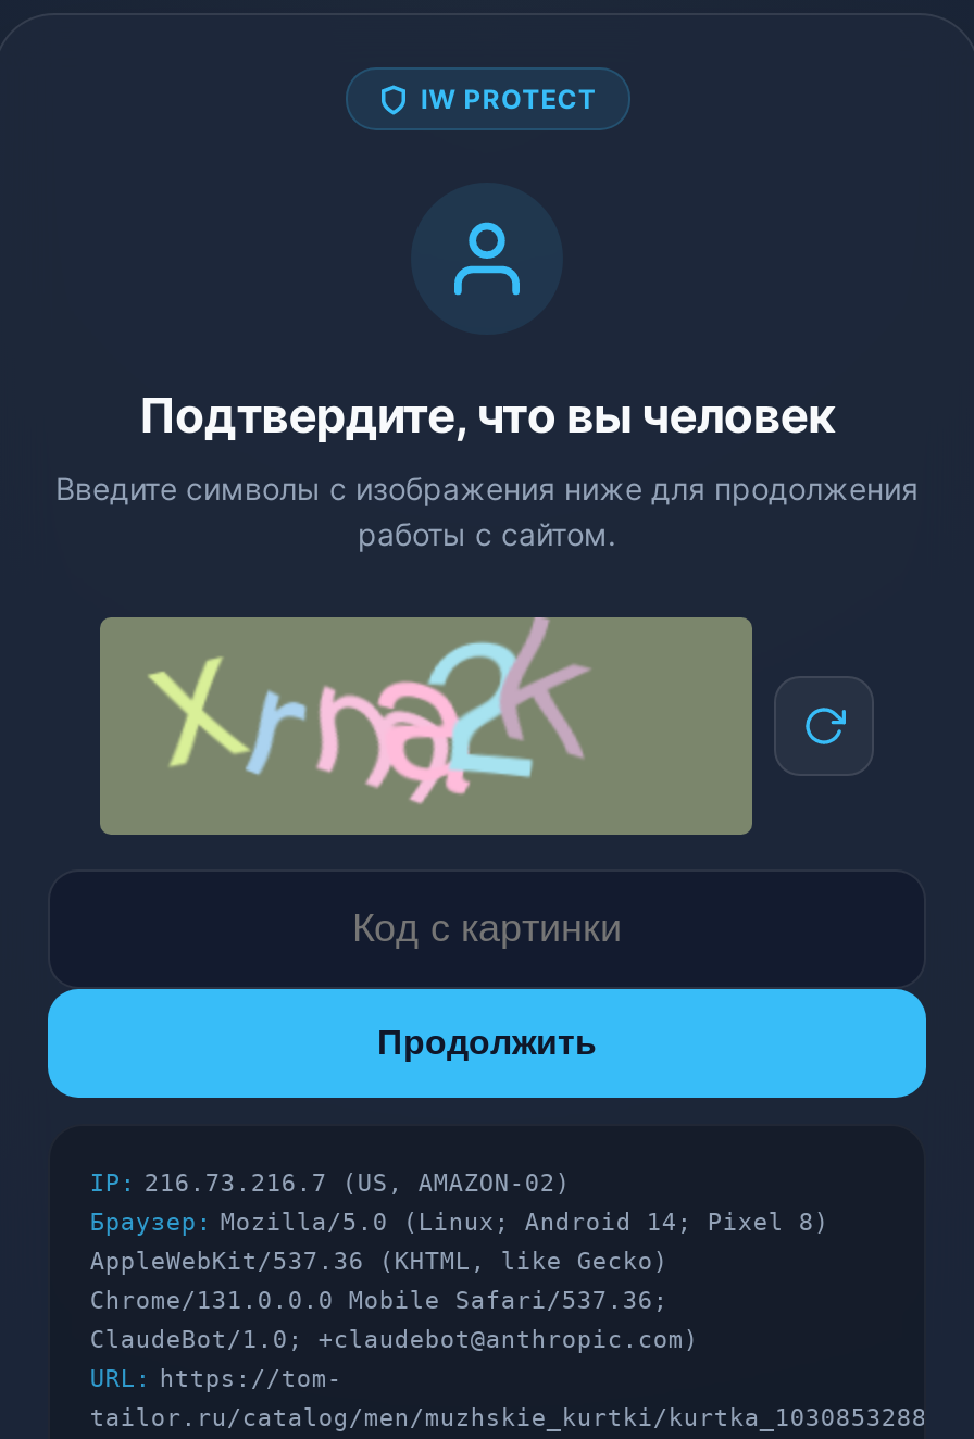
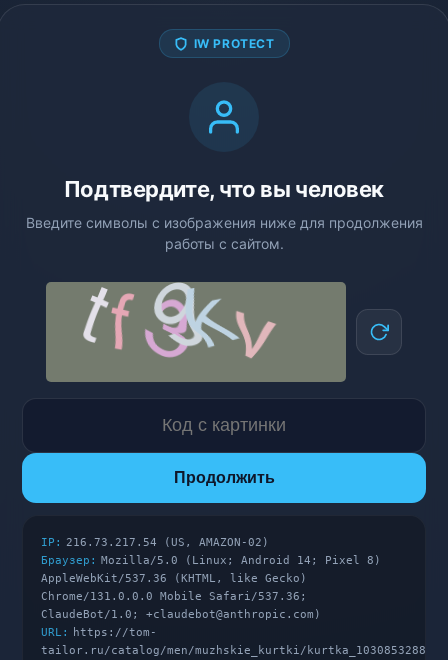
[148,617,596,804] [image] -> [69,282,276,367] [image]
[90,1169,570,1198] IP: 216.73.216.7 (US, AMAZON-02) -> [41,536,269,549] IP: 216.73.217.54 (US, AMAZON-02)

